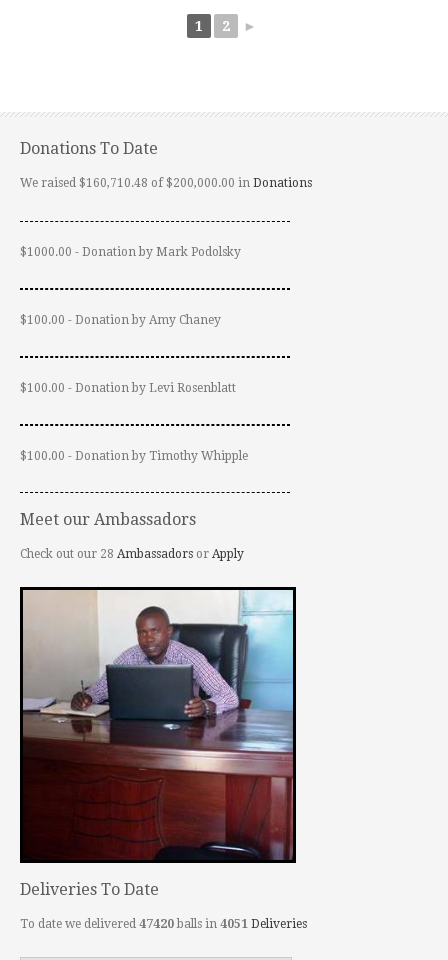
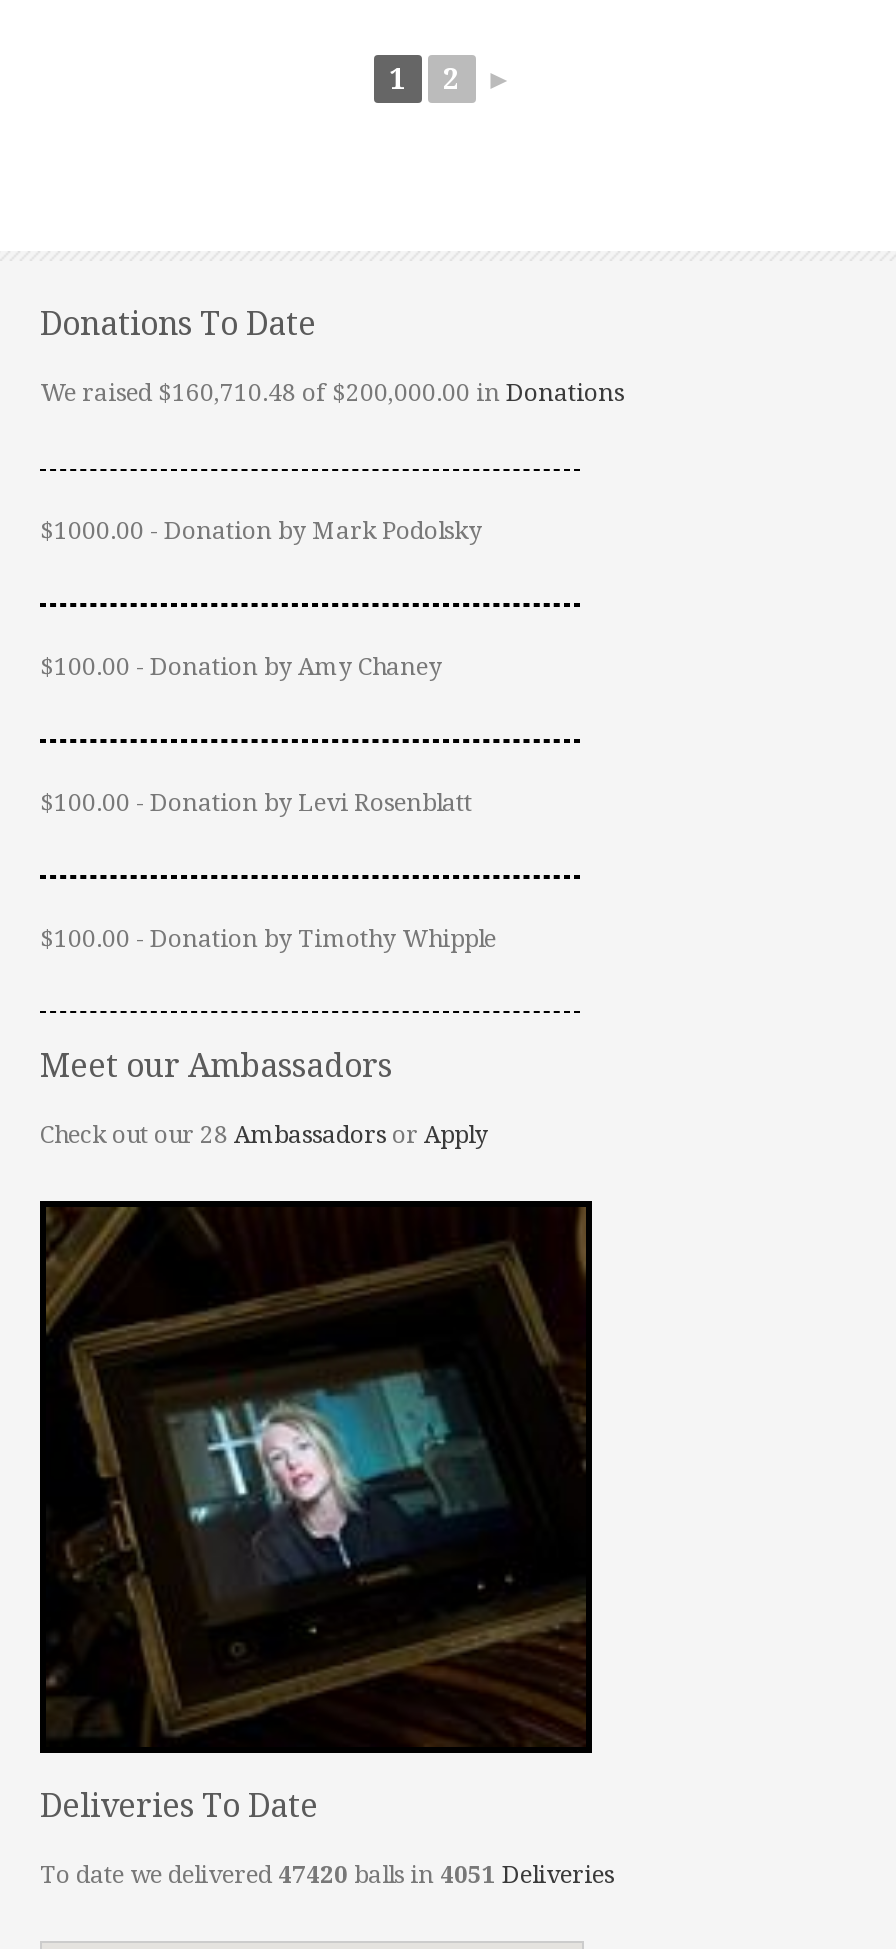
[22,589,294,860] [image] -> [46,1207,586,1745] [image]

